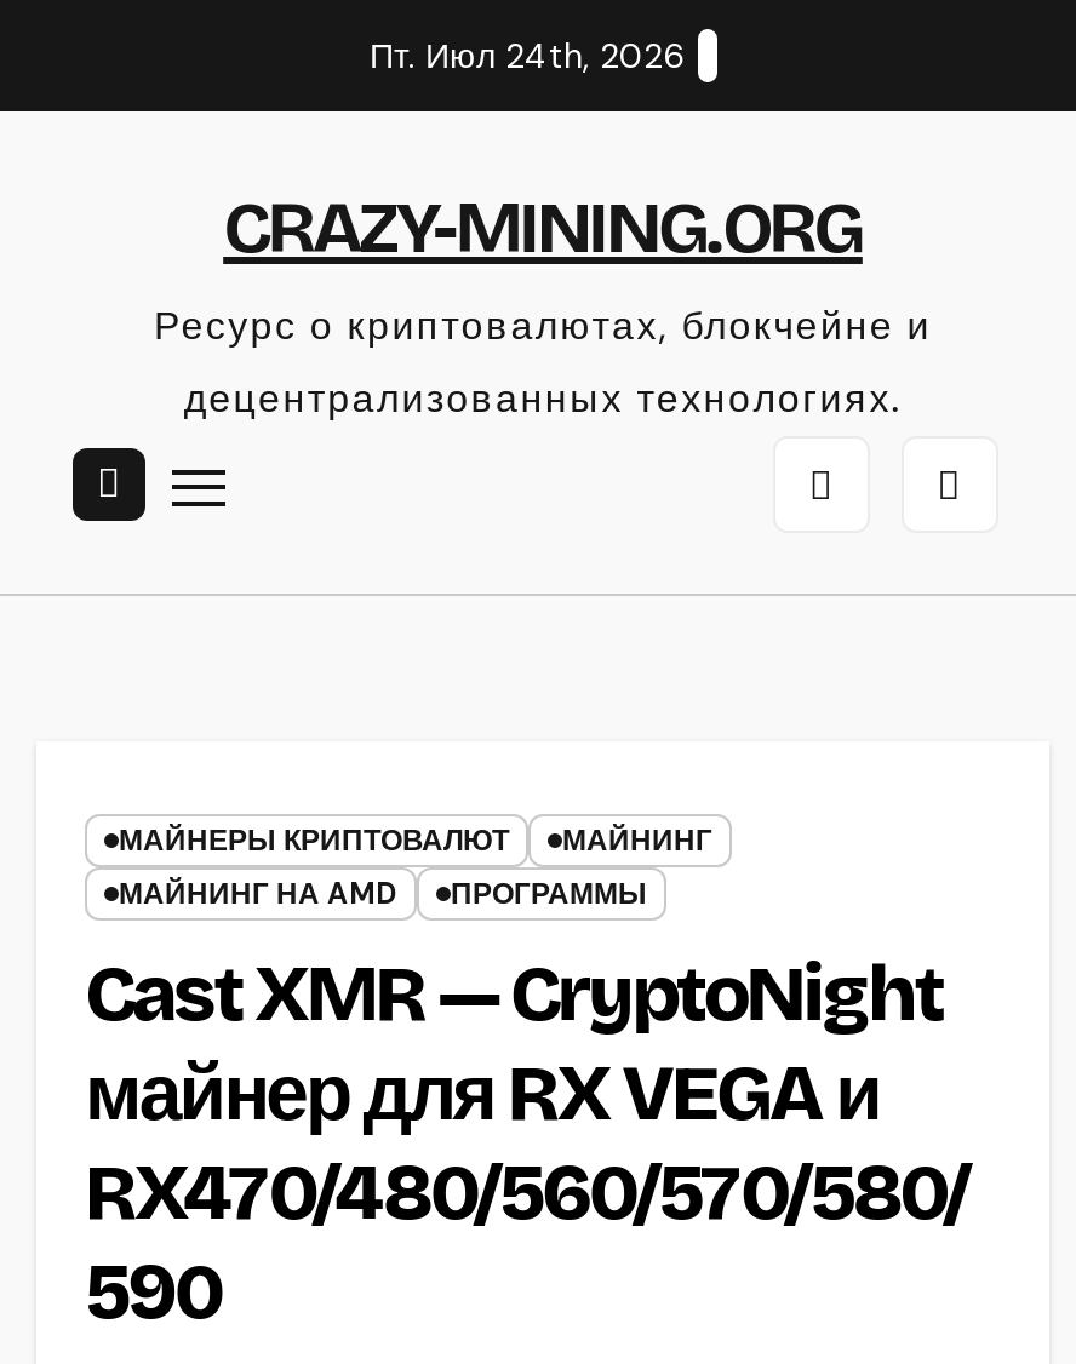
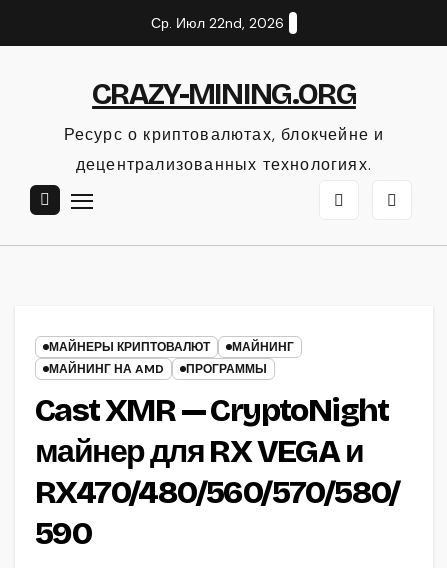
[370,34,685,78] Пт. Июл 24th, 2026 -> [151,14,284,32] Ср. Июл 22nd, 2026

